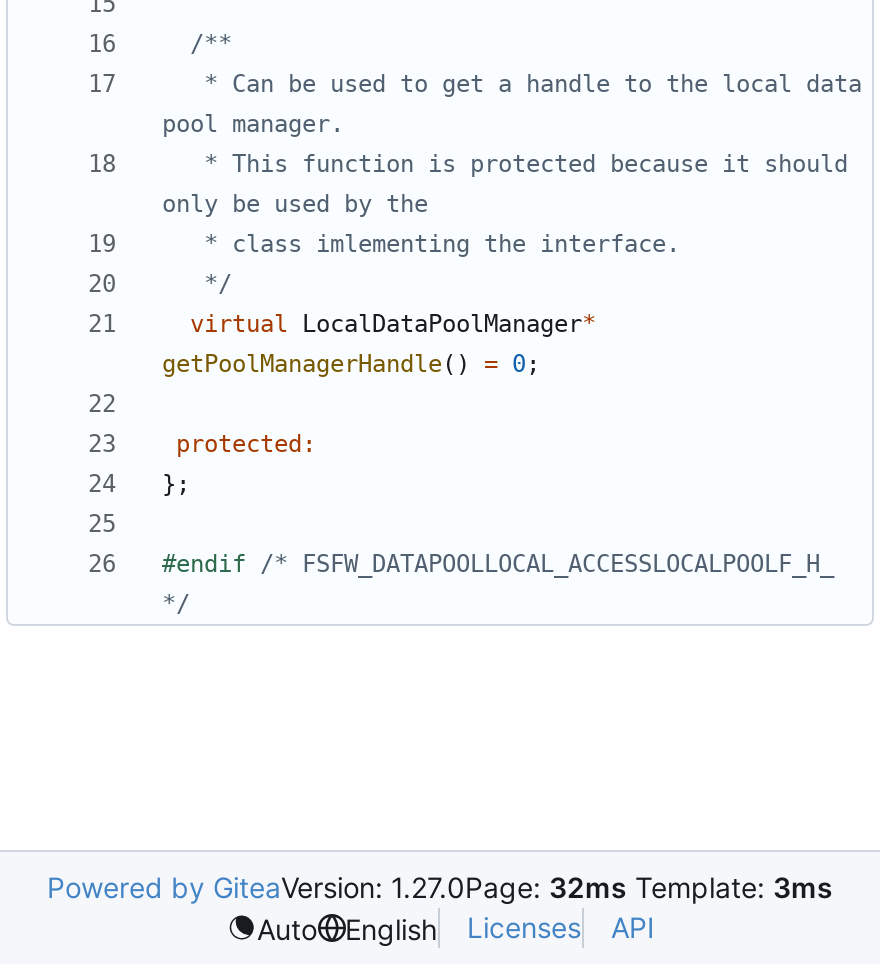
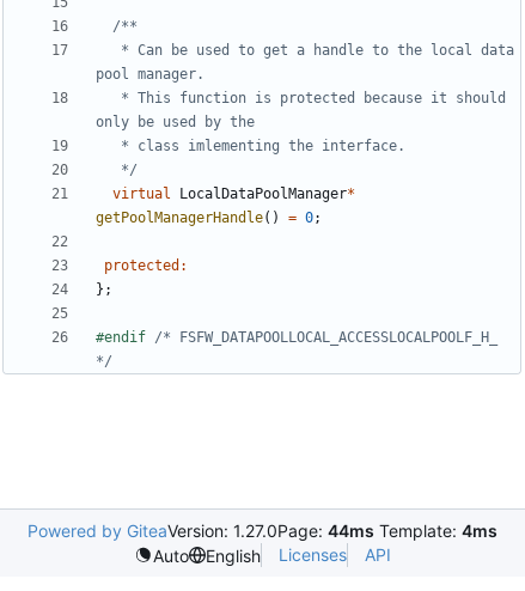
[47,870,833,904] Powered by GiteaVersion: 1.27.0Page: 32ms Template: 3ms -> [27,520,497,541] Powered by GiteaVersion: 1.27.0Page: 44ms Template: 4ms

